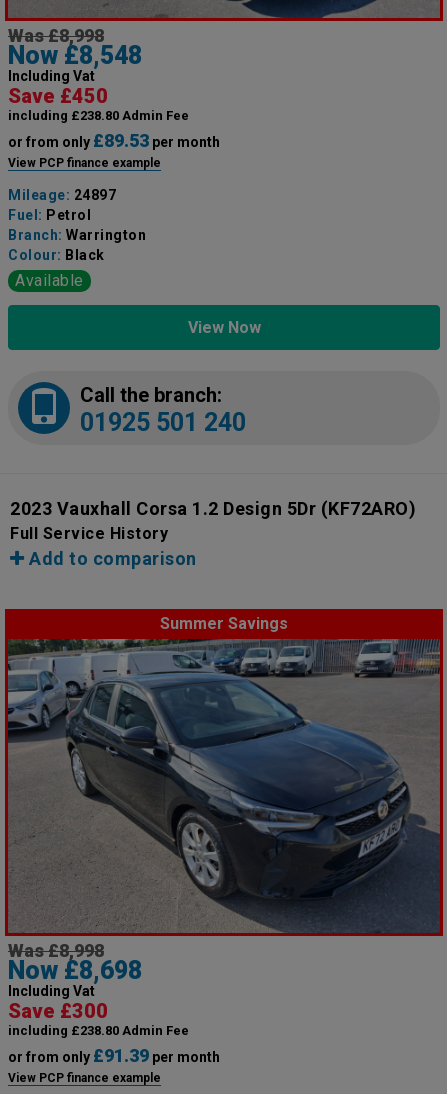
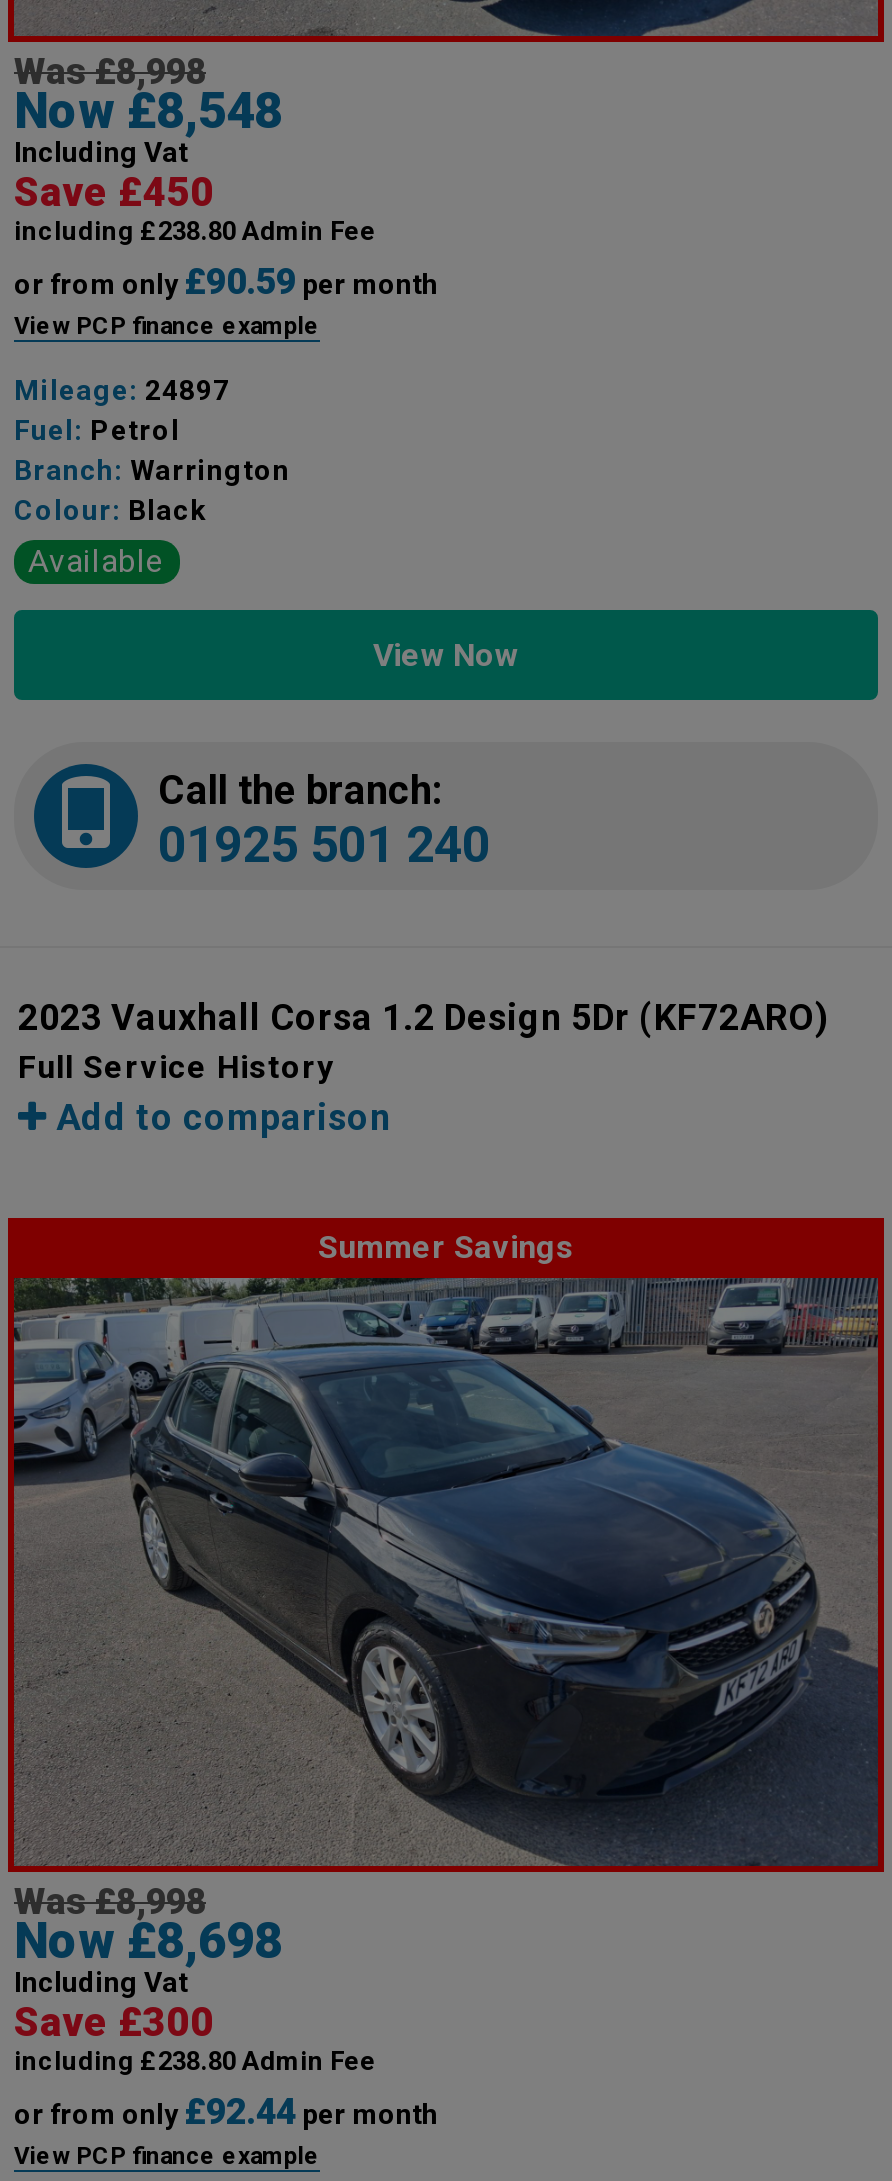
[8,130,220,151] or from only £89.53 per month -> [14,260,438,302] or from only £90.59 per month
[8,1045,220,1066] or from only £91.39 per month -> [14,2090,438,2132] or from only £92.44 per month

